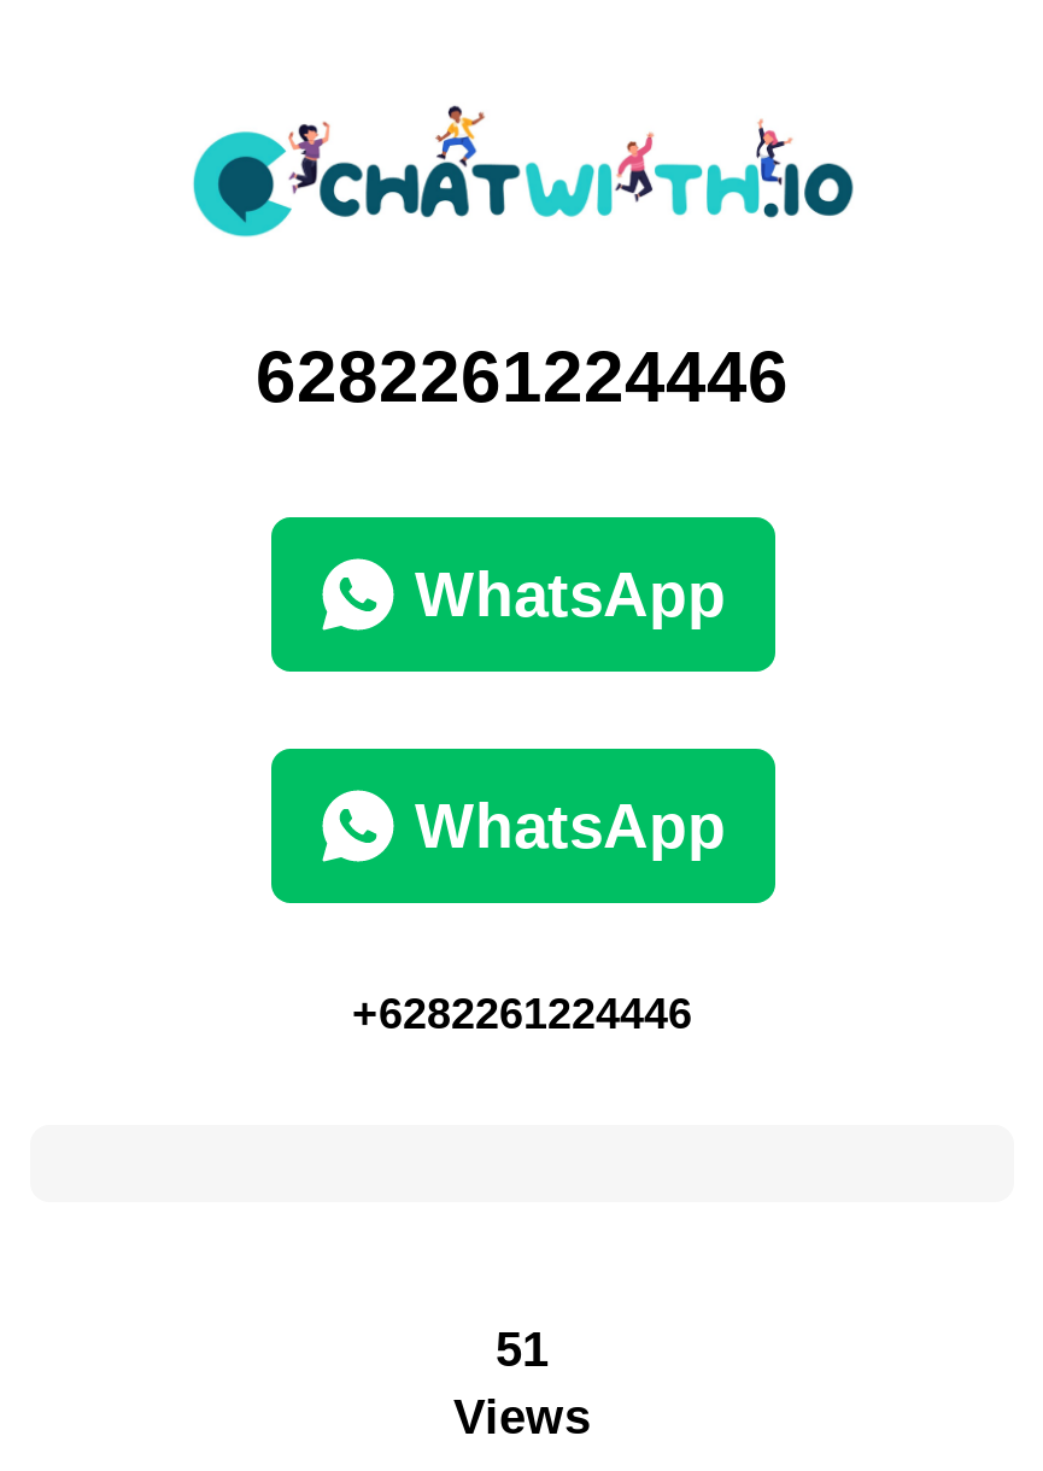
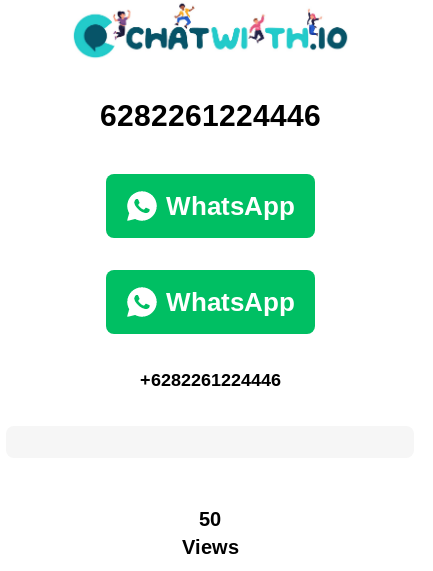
[496,1322,549,1375] 51 -> [199,508,221,530] 50

